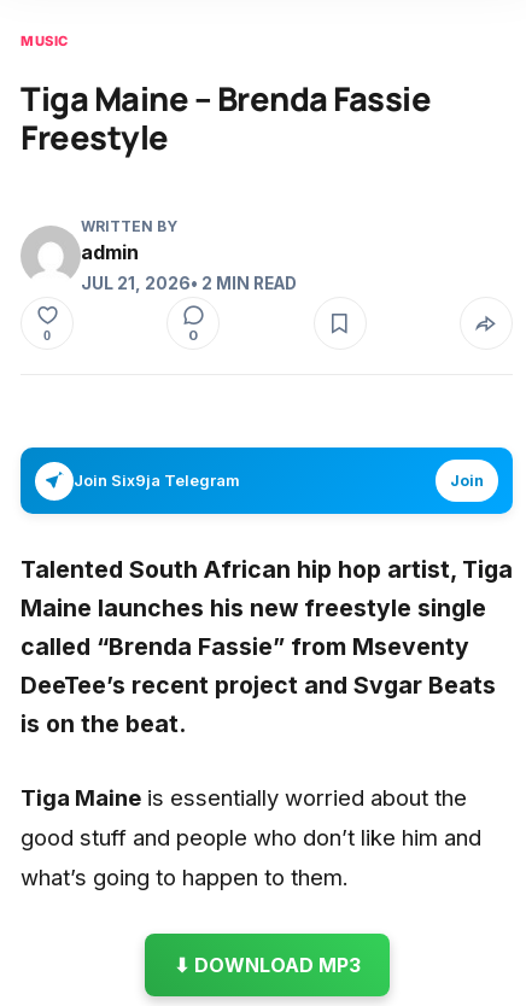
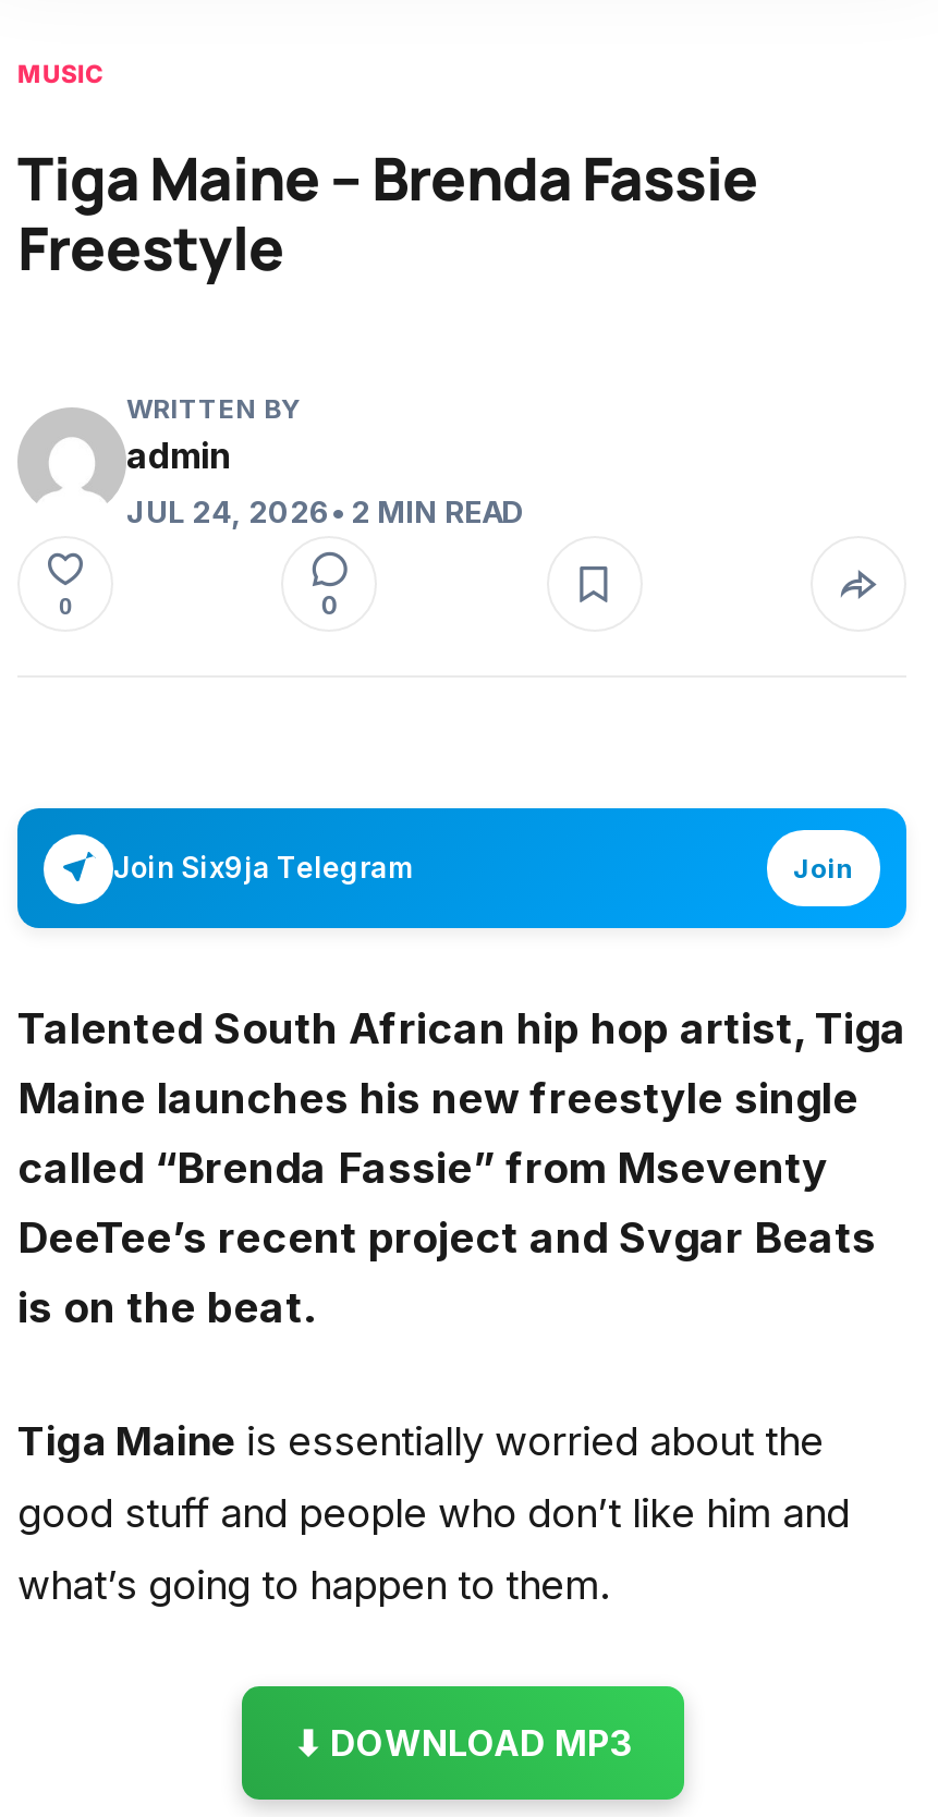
[81,274,297,293] JUL 21, 2026 • 2 MIN READ -> [126,495,523,529] JUL 24, 2026 • 2 MIN READ

